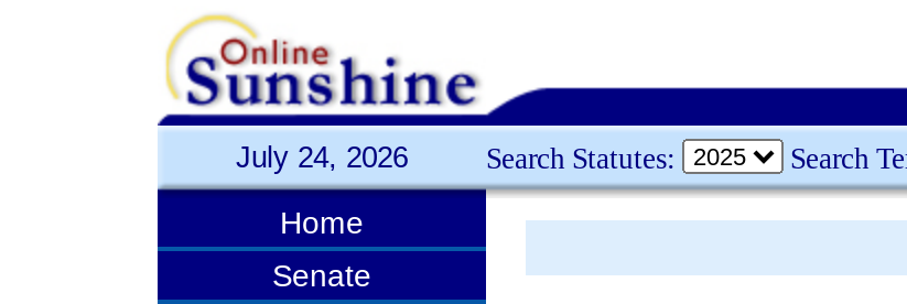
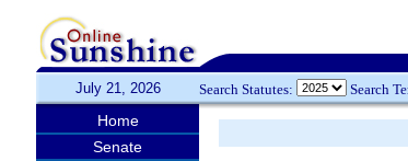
[236,141,408,174] July 24, 2026 -> [75,80,160,96] July 21, 2026

